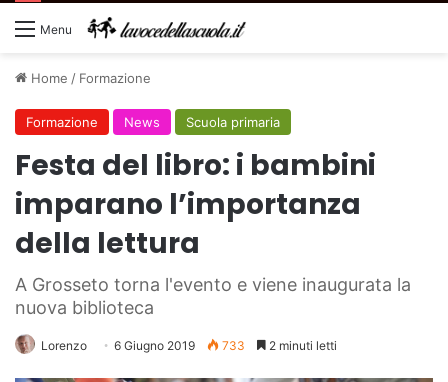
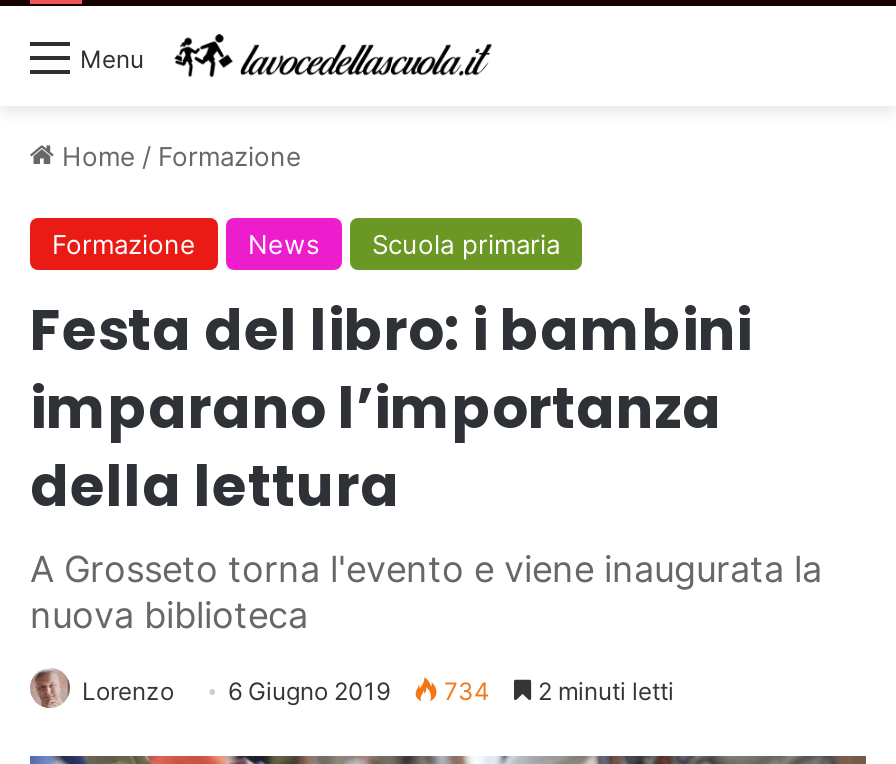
[41,338,337,353] Lorenzo 6 Giugno 2019 733 2 minuti letti -> [82,676,674,706] Lorenzo 6 Giugno 2019 734 2 minuti letti

